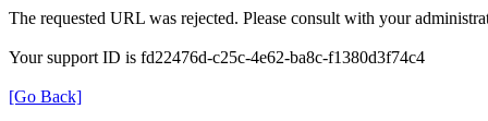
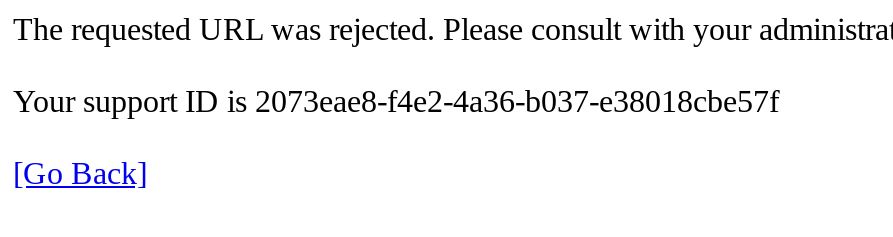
[9,48,425,66] Your support ID is fd22476d-c25c-4e62-ba8c-f1380d3f74c4 -> [13,84,779,118] Your support ID is 2073eae8-f4e2-4a36-b037-e38018cbe57f

